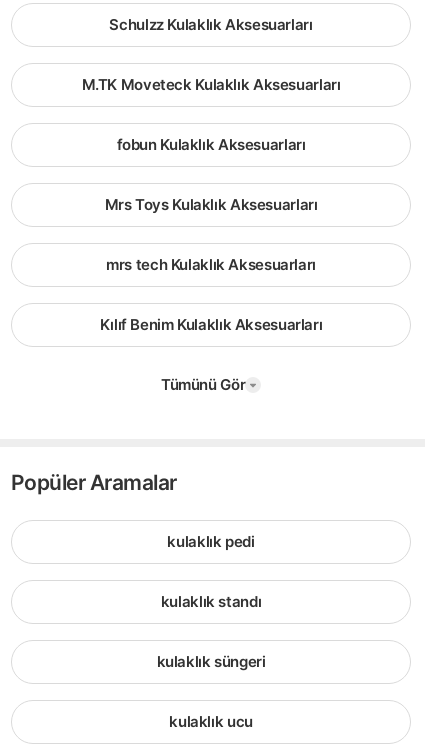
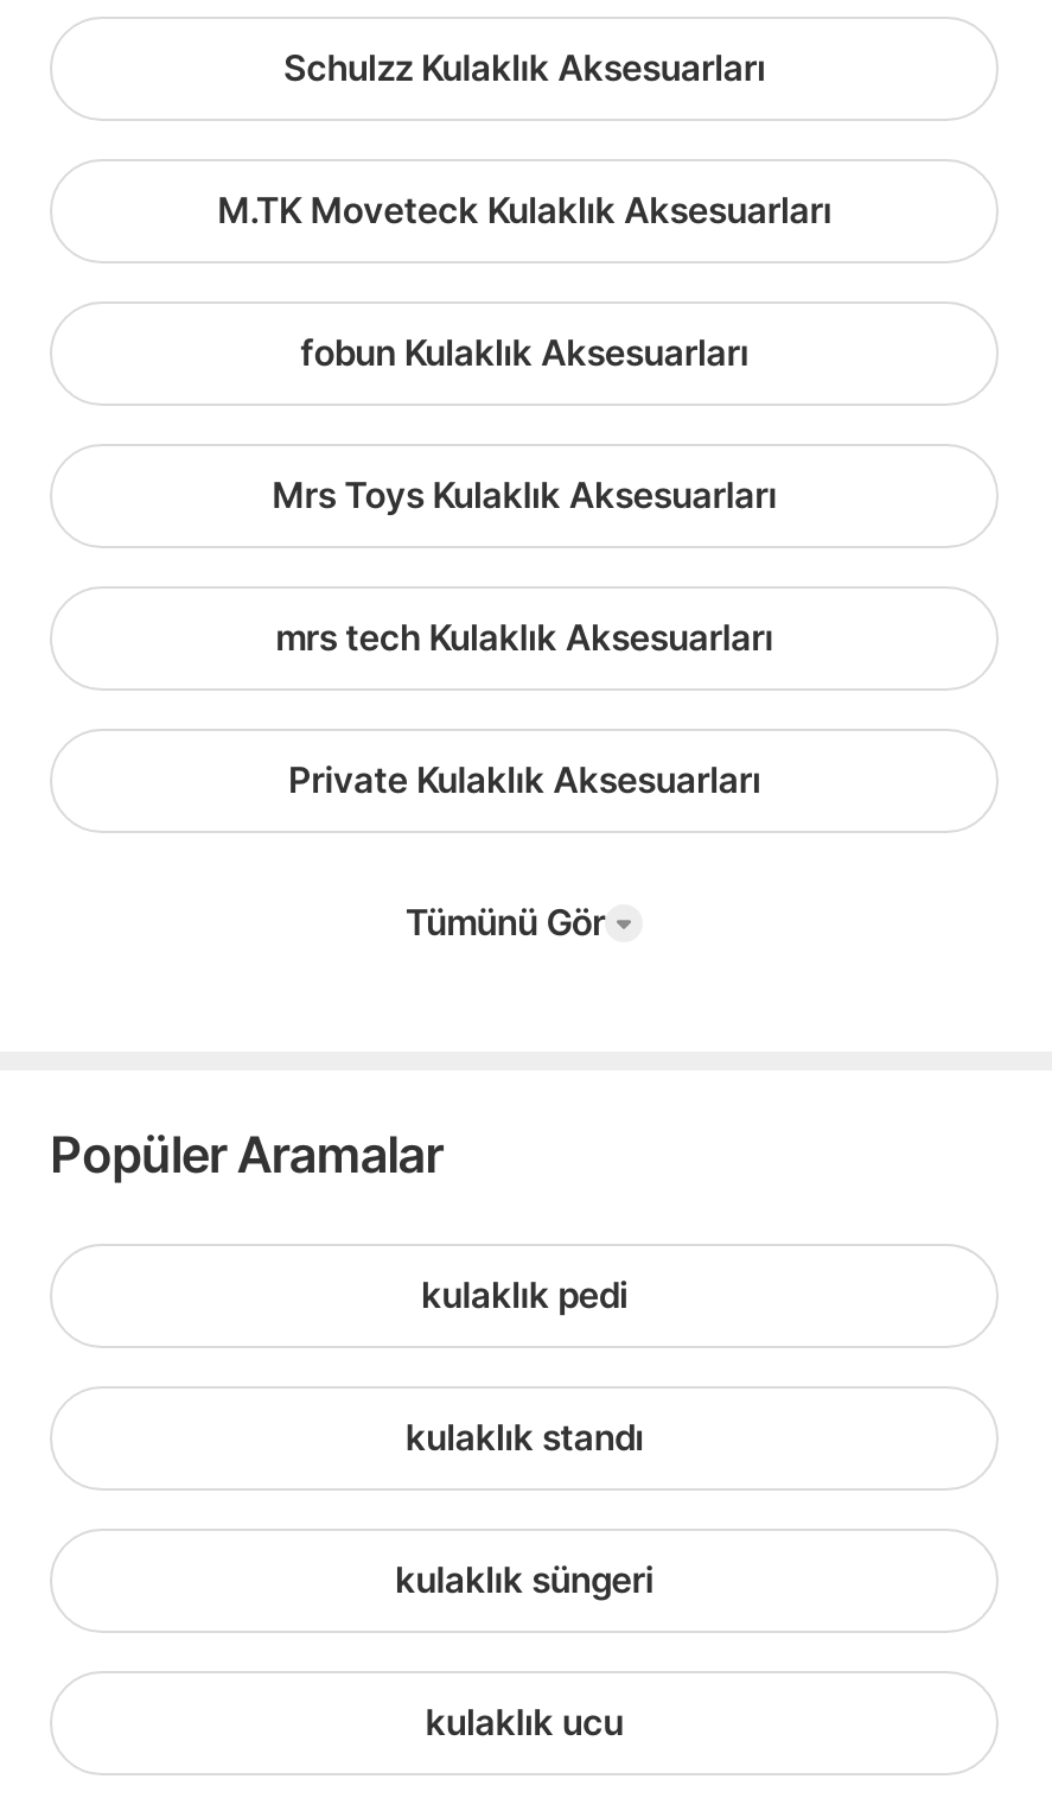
[100,315,322,334] Kılıf Benim Kulaklık Aksesuarları -> [288,758,760,803] Private Kulaklık Aksesuarları

